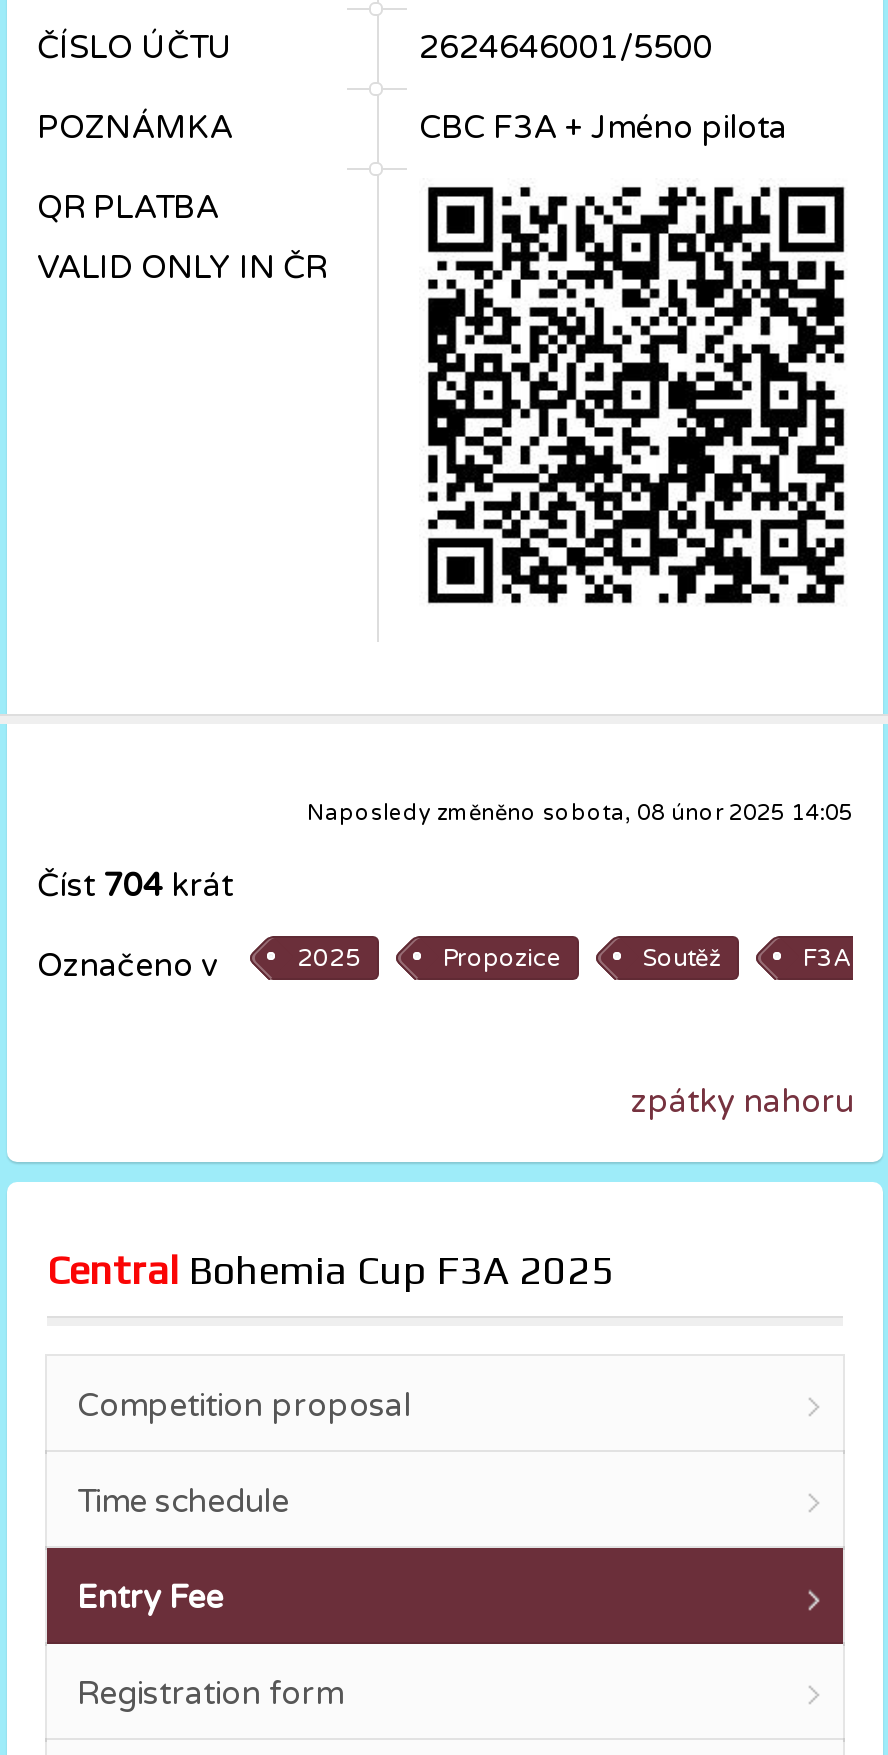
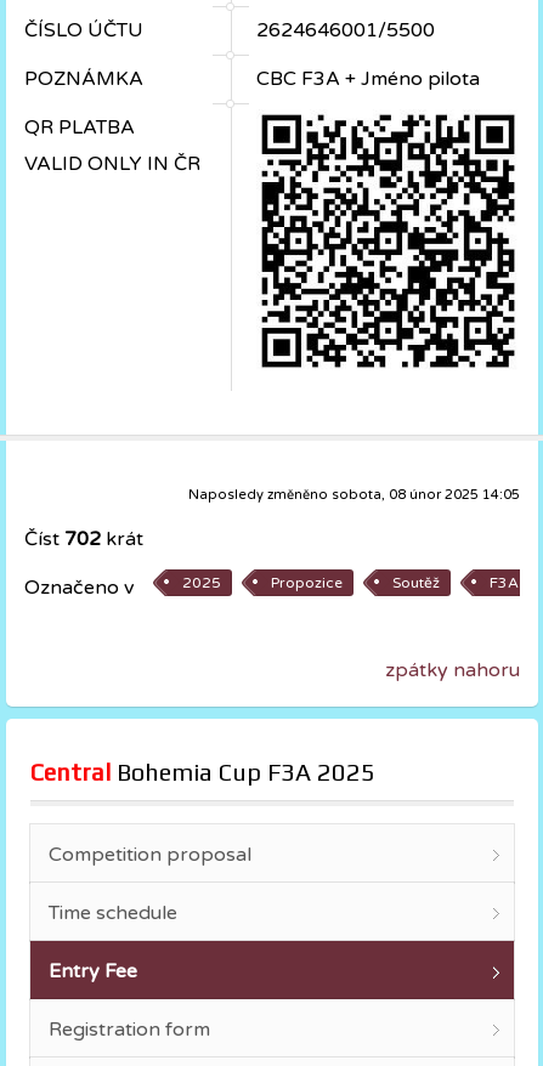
[37,866,233,906] Číst 704 krát -> [24,527,143,551] Číst 702 krát

